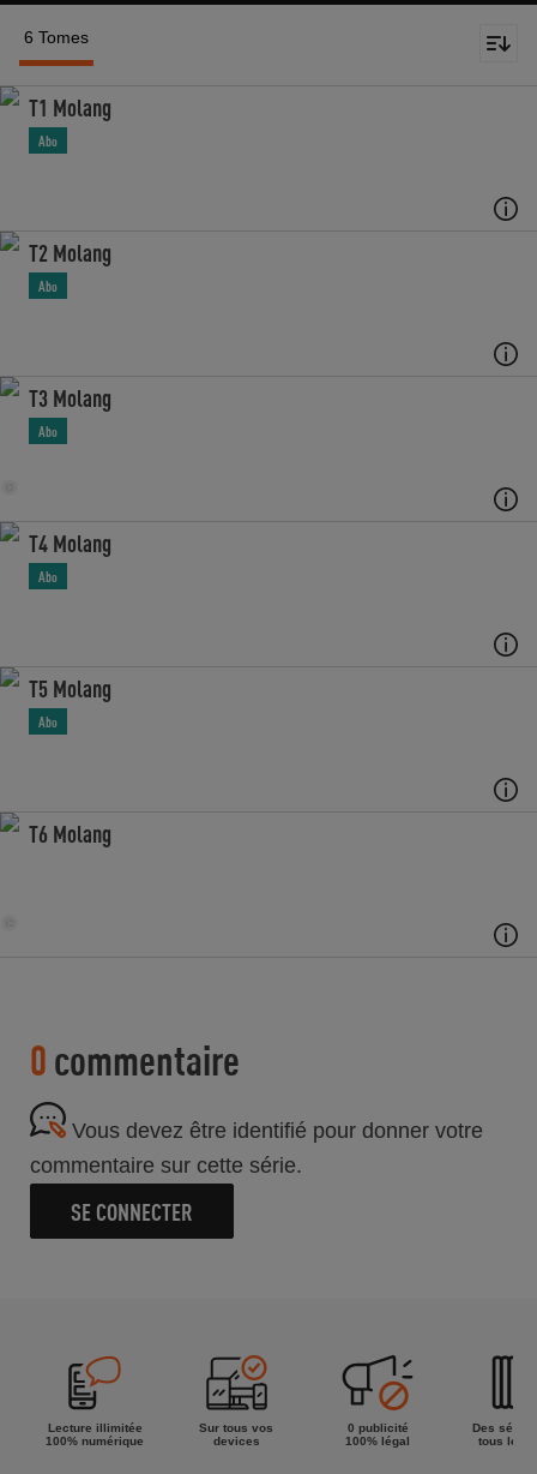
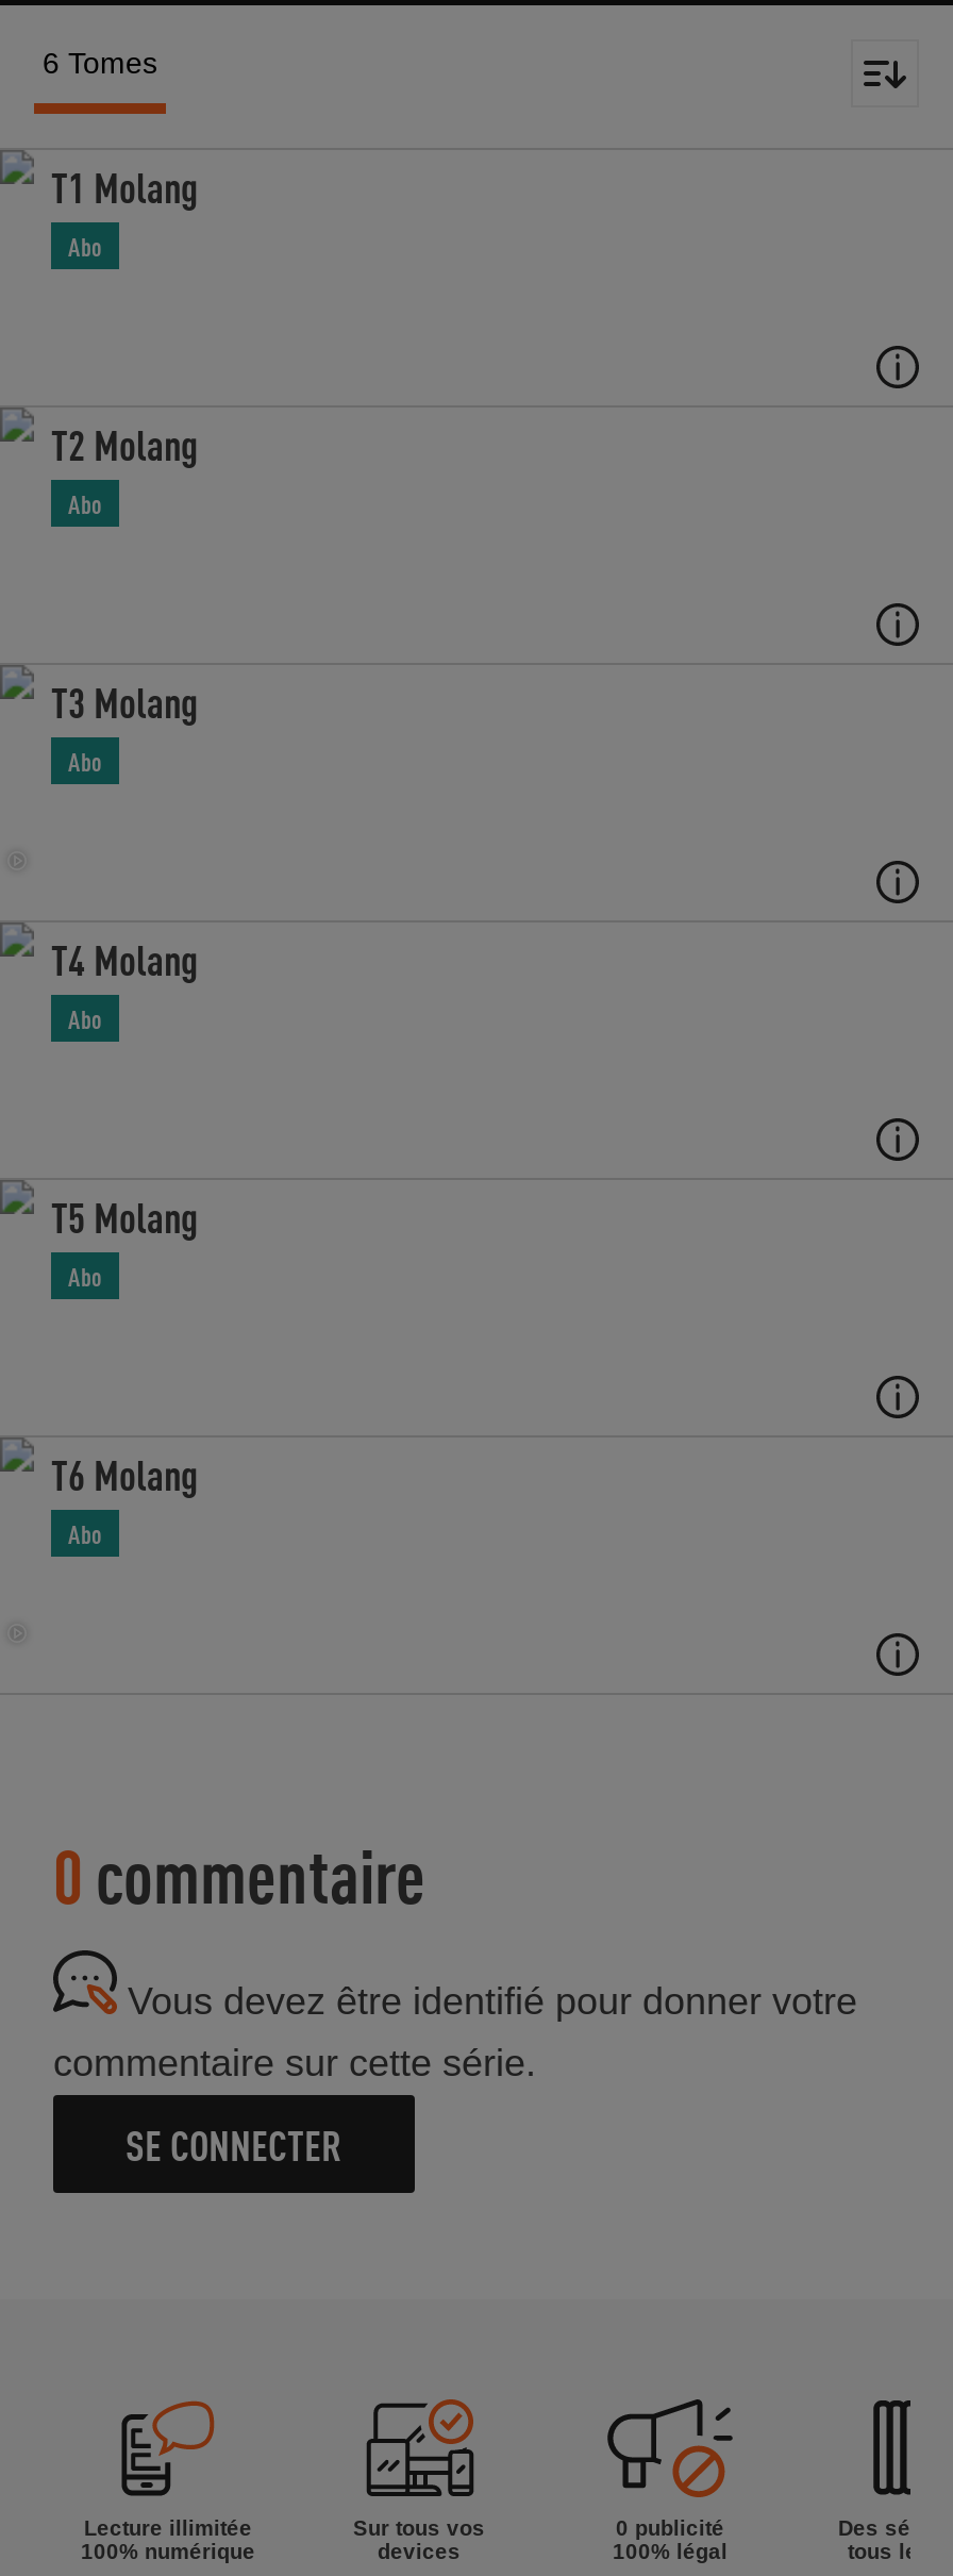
none -> [68,1518,102,1550] Abo

